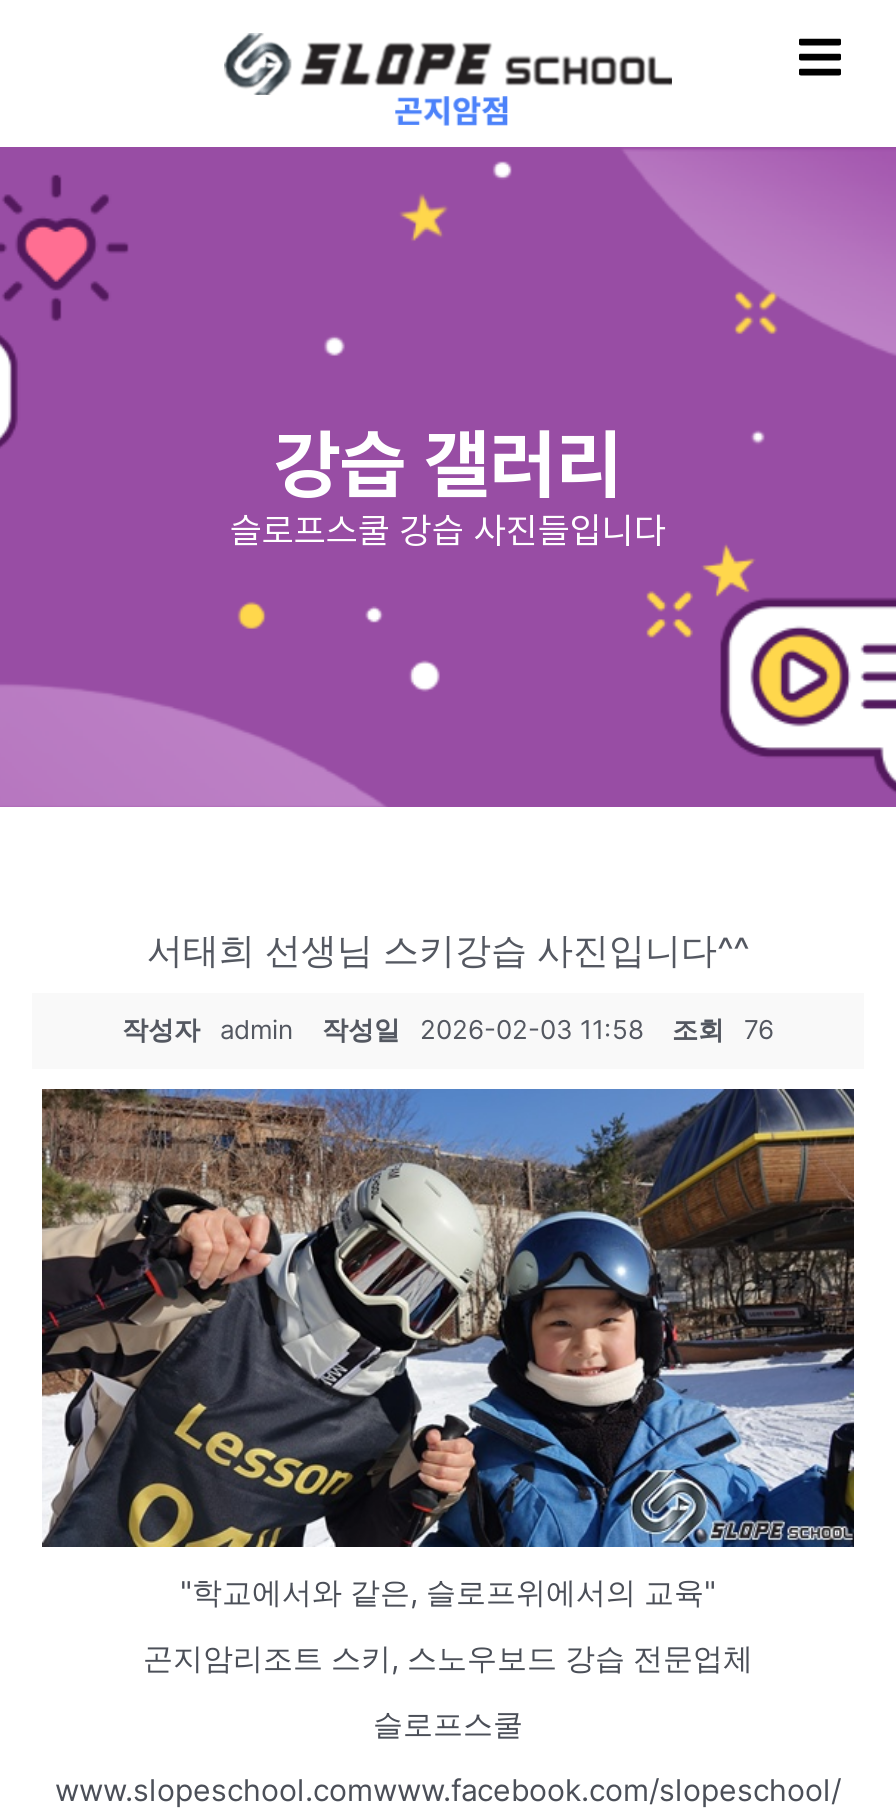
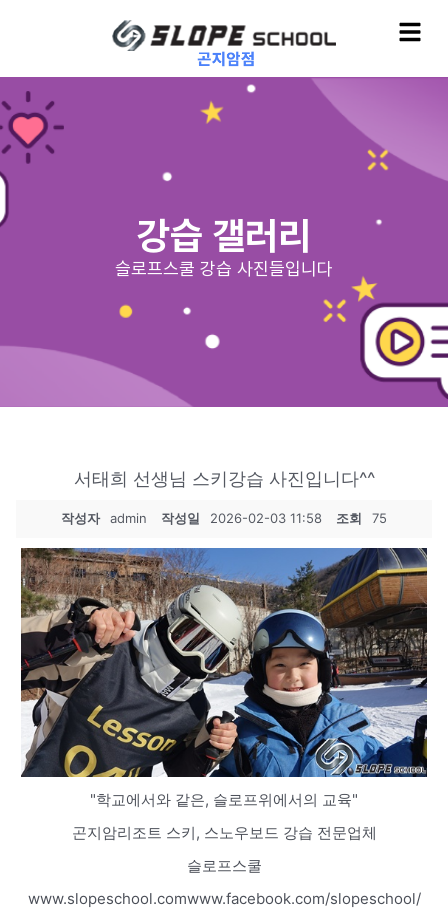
[122,1013,774,1045] 작성자 admin 작성일 2026-02-03 11:58 조회 76 -> [61,510,387,526] 작성자 admin 작성일 2026-02-03 11:58 조회 75

